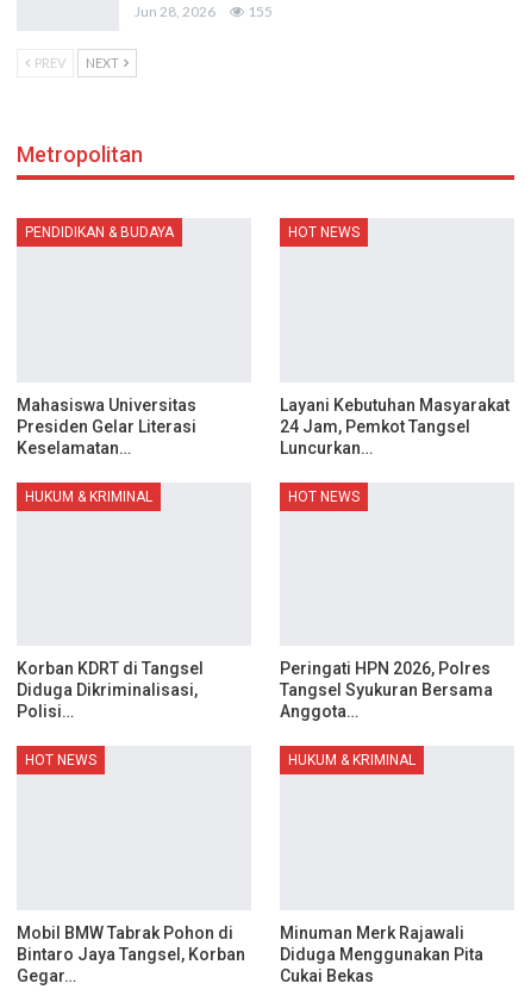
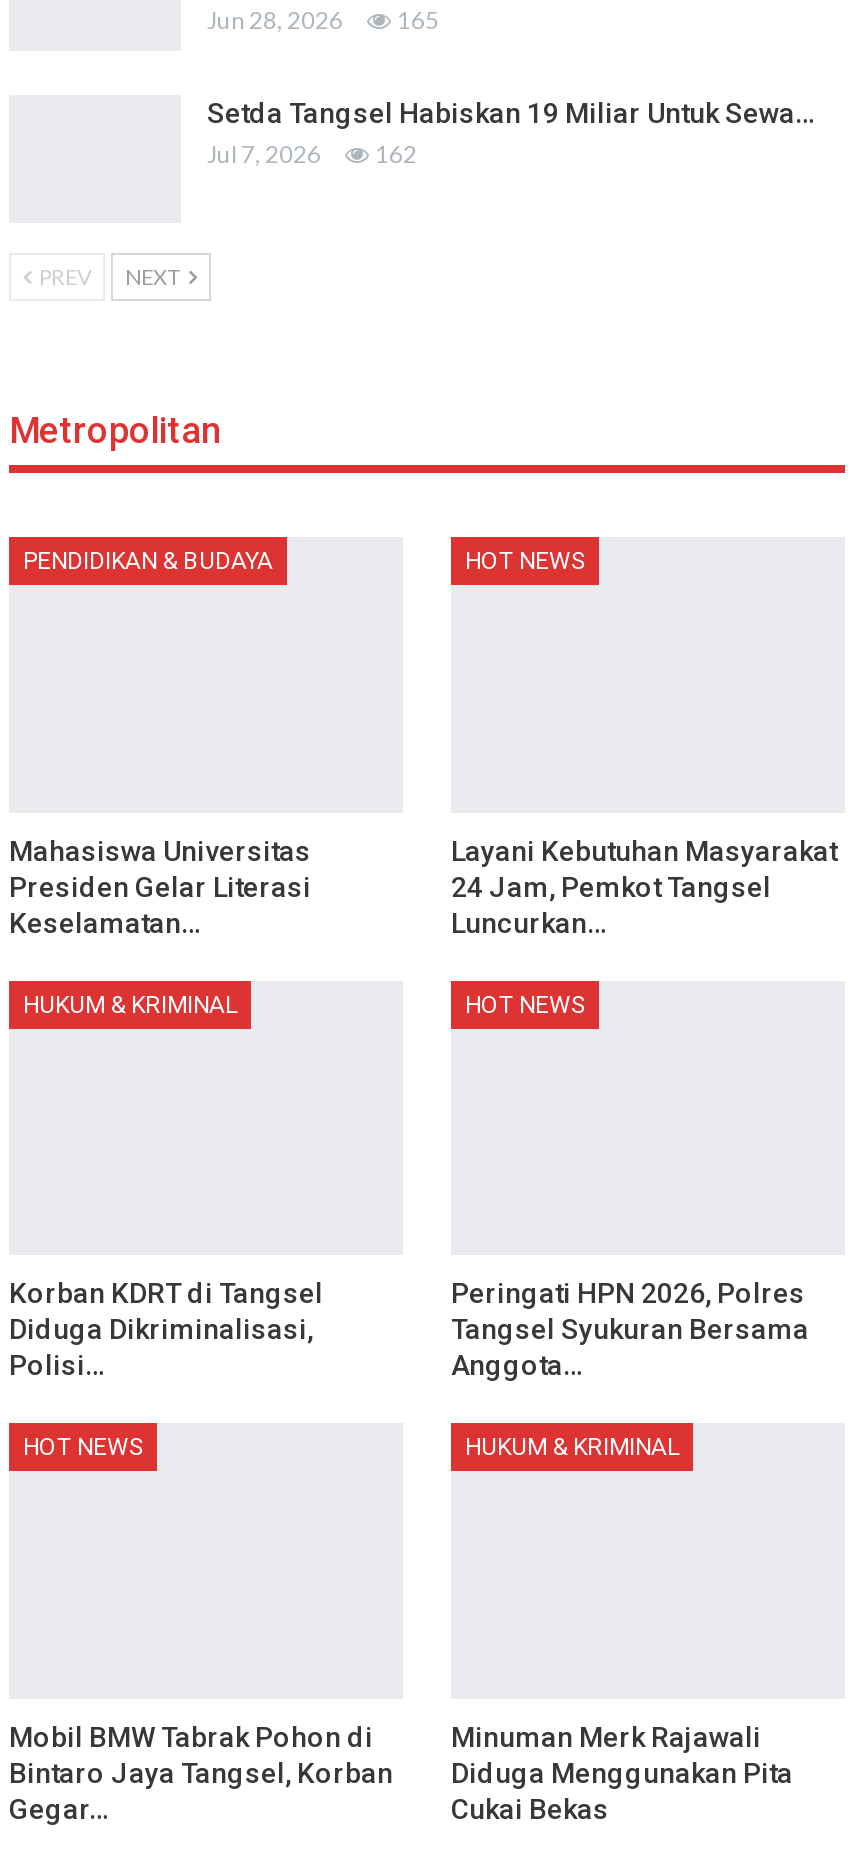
[248,3,273,21] 155 -> [207,5,815,170] 165 | Setda Tangsel Habiskan 19 Miliar Untuk Sewa… | Jul 7, 2026 | 162

